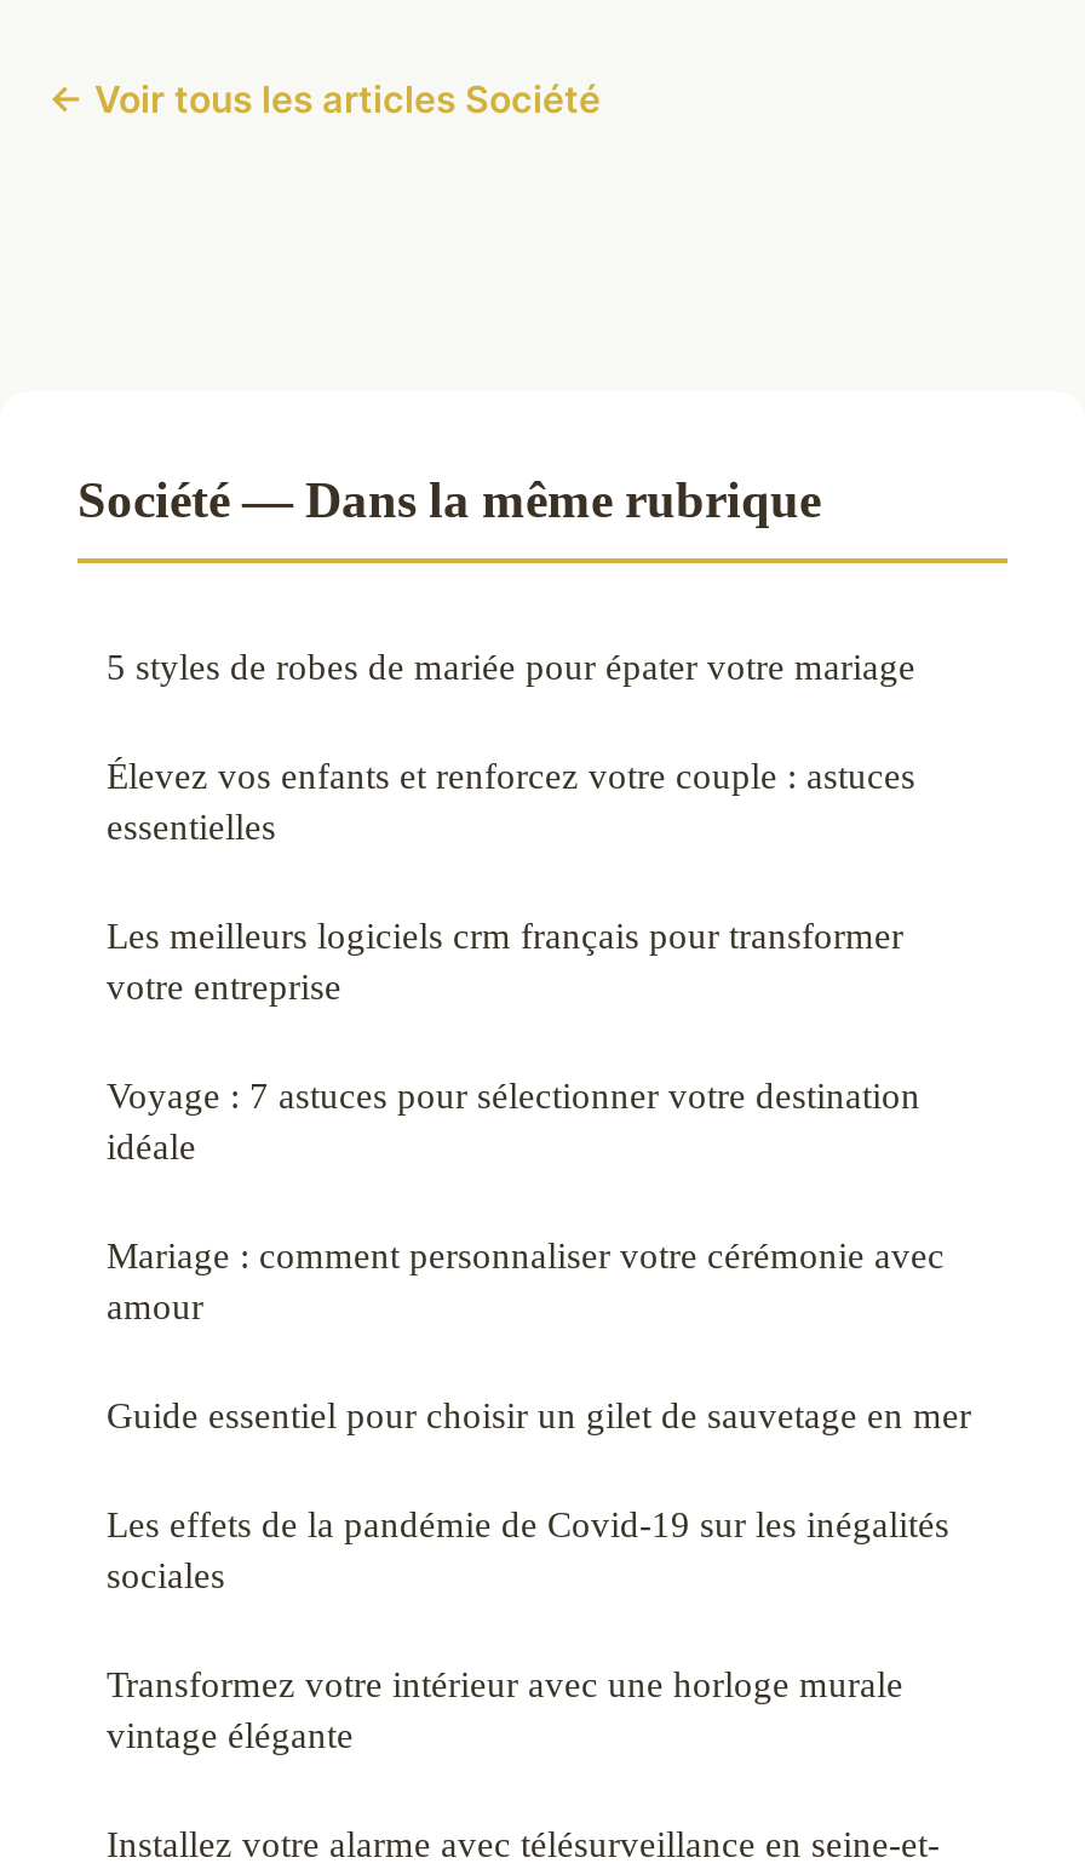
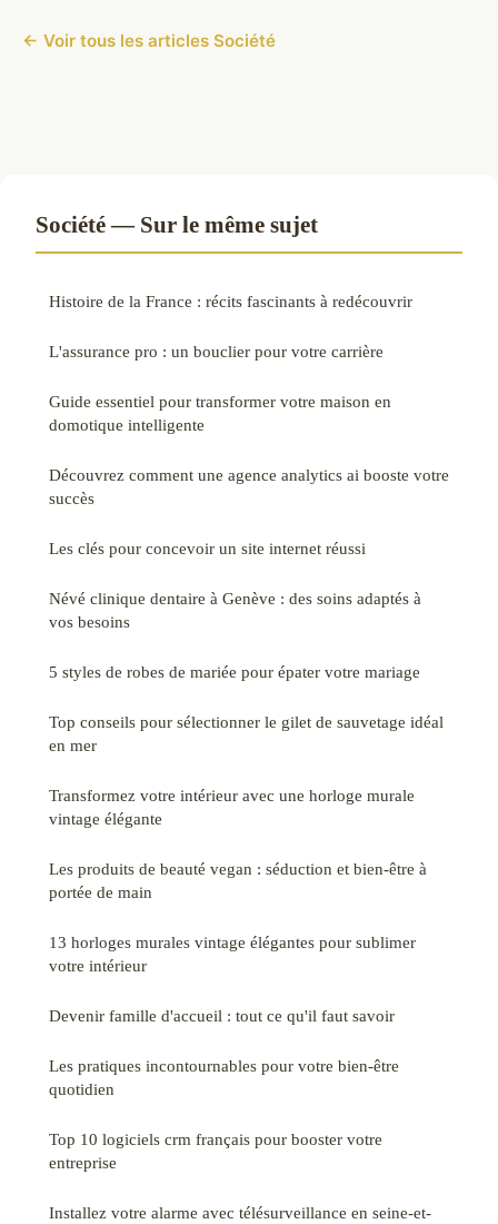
[77,472,821,527] Société — Dans la même rubrique -> [36,212,449,631] Société — Sur le même sujet | Histoire de la France : récits fascinants à redécouvrir | L'assurance pro : un bouclier pour votre carrière | Guide essentiel pour transformer votre maison en | domotique intelligente | Découvrez comment une agence analytics ai booste votre | succès | Les clés pour concevoir un site internet réussi | Névé clinique dentaire à Genève : des soins adaptés à | vos besoins
[107,755,971,1596] Élevez vos enfants et renforcez votre couple : astuces | essentielles | Les meilleurs logiciels crm français pour transformer | votre entreprise | Voyage : 7 astuces pour sélectionner votre destination | idéale | Mariage : comment personnaliser votre cérémonie avec | amour | Guide essentiel pour choisir un gilet de sauvetage en mer | Les effets de la pandémie de Covid-19 sur les inégalités | sociales -> [49,712,444,755] Top conseils pour sélectionner le gilet de sauvetage idéal | en mer
none -> [49,859,427,1172] Les produits de beauté vegan : séduction et bien-être à | portée de main | 13 horloges murales vintage élégantes pour sublimer | votre intérieur | Devenir famille d'accueil : tout ce qu'il faut savoir | Les pratiques incontournables pour votre bien-être | quotidien | Top 10 logiciels crm français pour booster votre | entreprise

